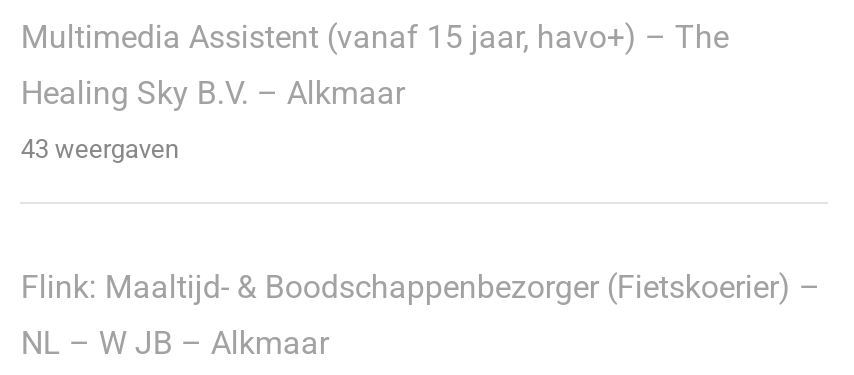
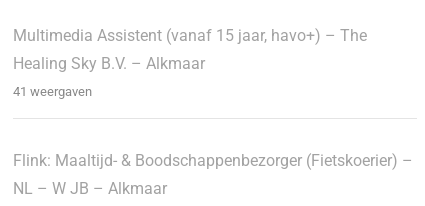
[21,133,179,163] 43 weergaven -> [13,84,92,99] 41 weergaven

